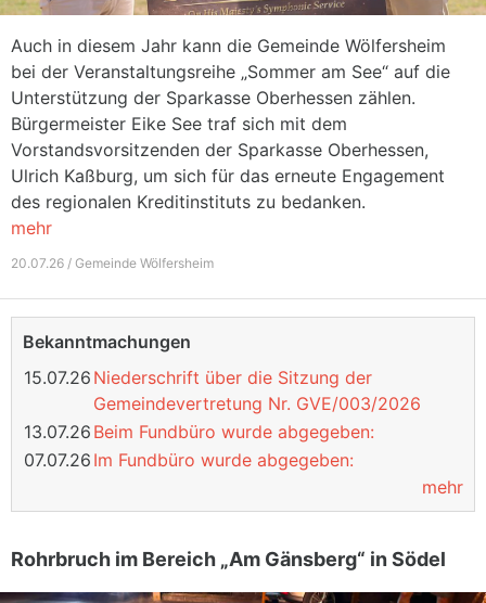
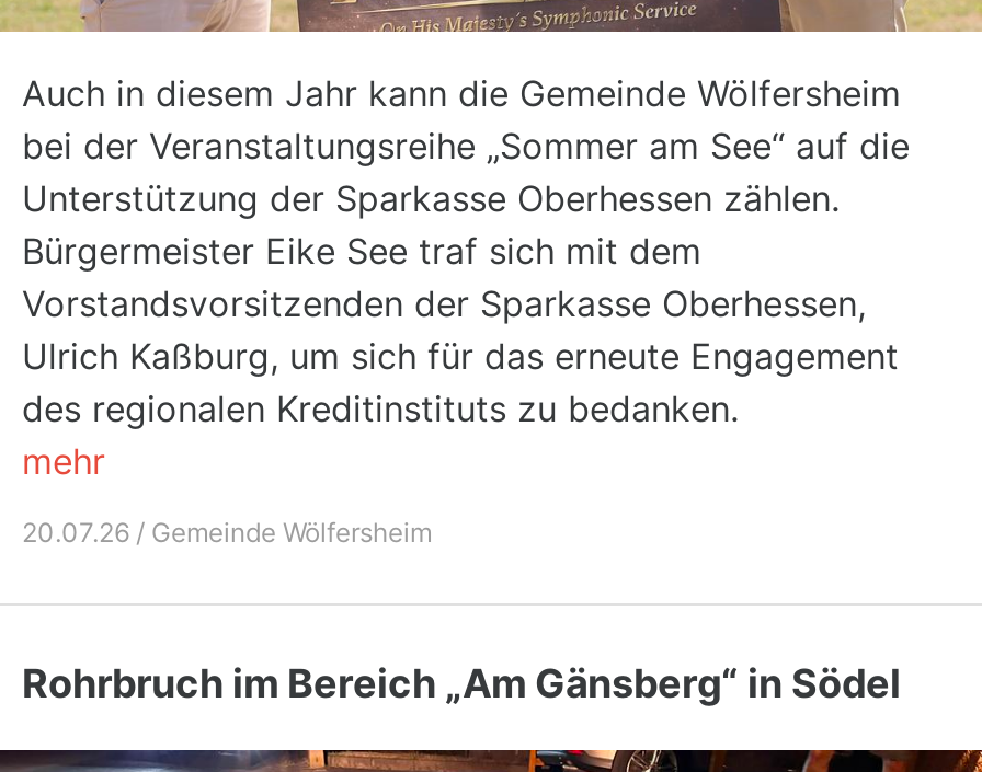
[23,331,463,498] Bekanntmachungen | 15.07.26 Niederschrift über die Sitzung der | Gemeindevertretung Nr. GVE/003/2026 | 13.07.26 Beim Fundbüro wurde abgegeben: | 07.07.26 Im Fundbüro wurde abgegeben: | mehr -> none

